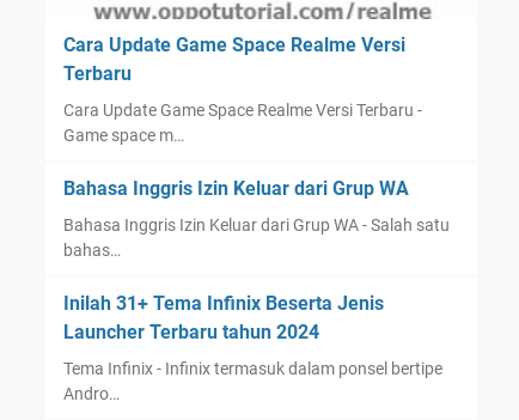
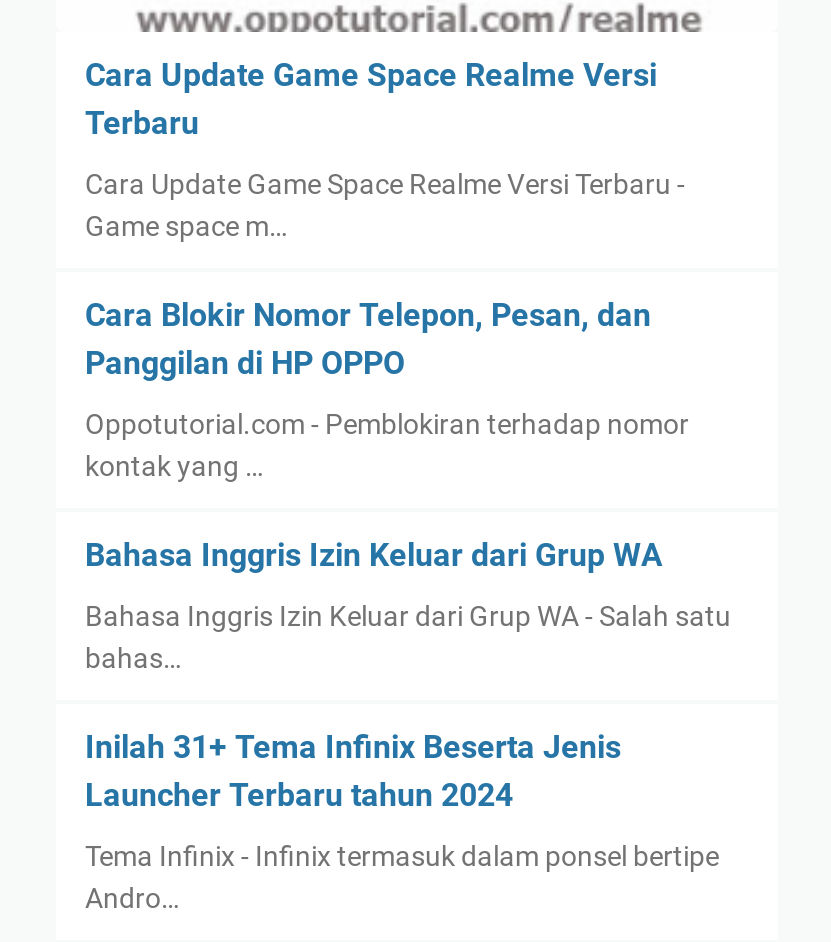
none -> [85,295,689,481] Cara Blokir Nomor Telepon, Pesan, dan | Panggilan di HP OPPO | Oppotutorial.com - Pemblokiran terhadap nomor | kontak yang …

